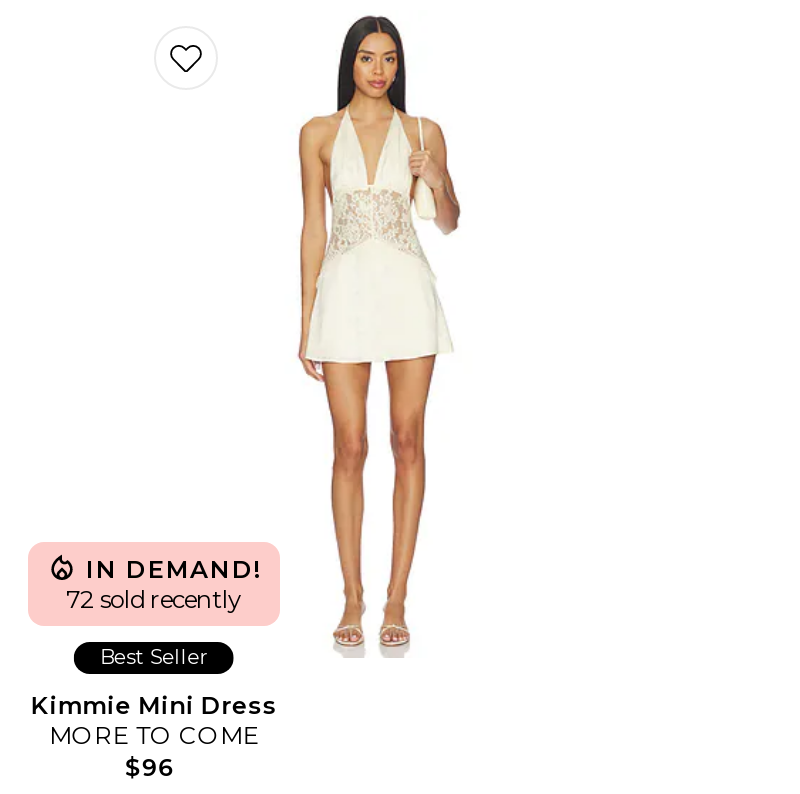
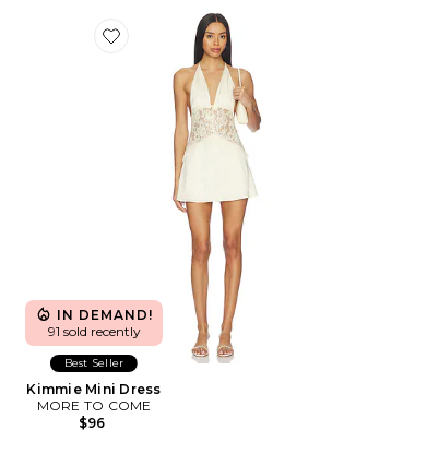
[66,584,242,614] 72 sold recently -> [48,323,140,339] 91 sold recently

